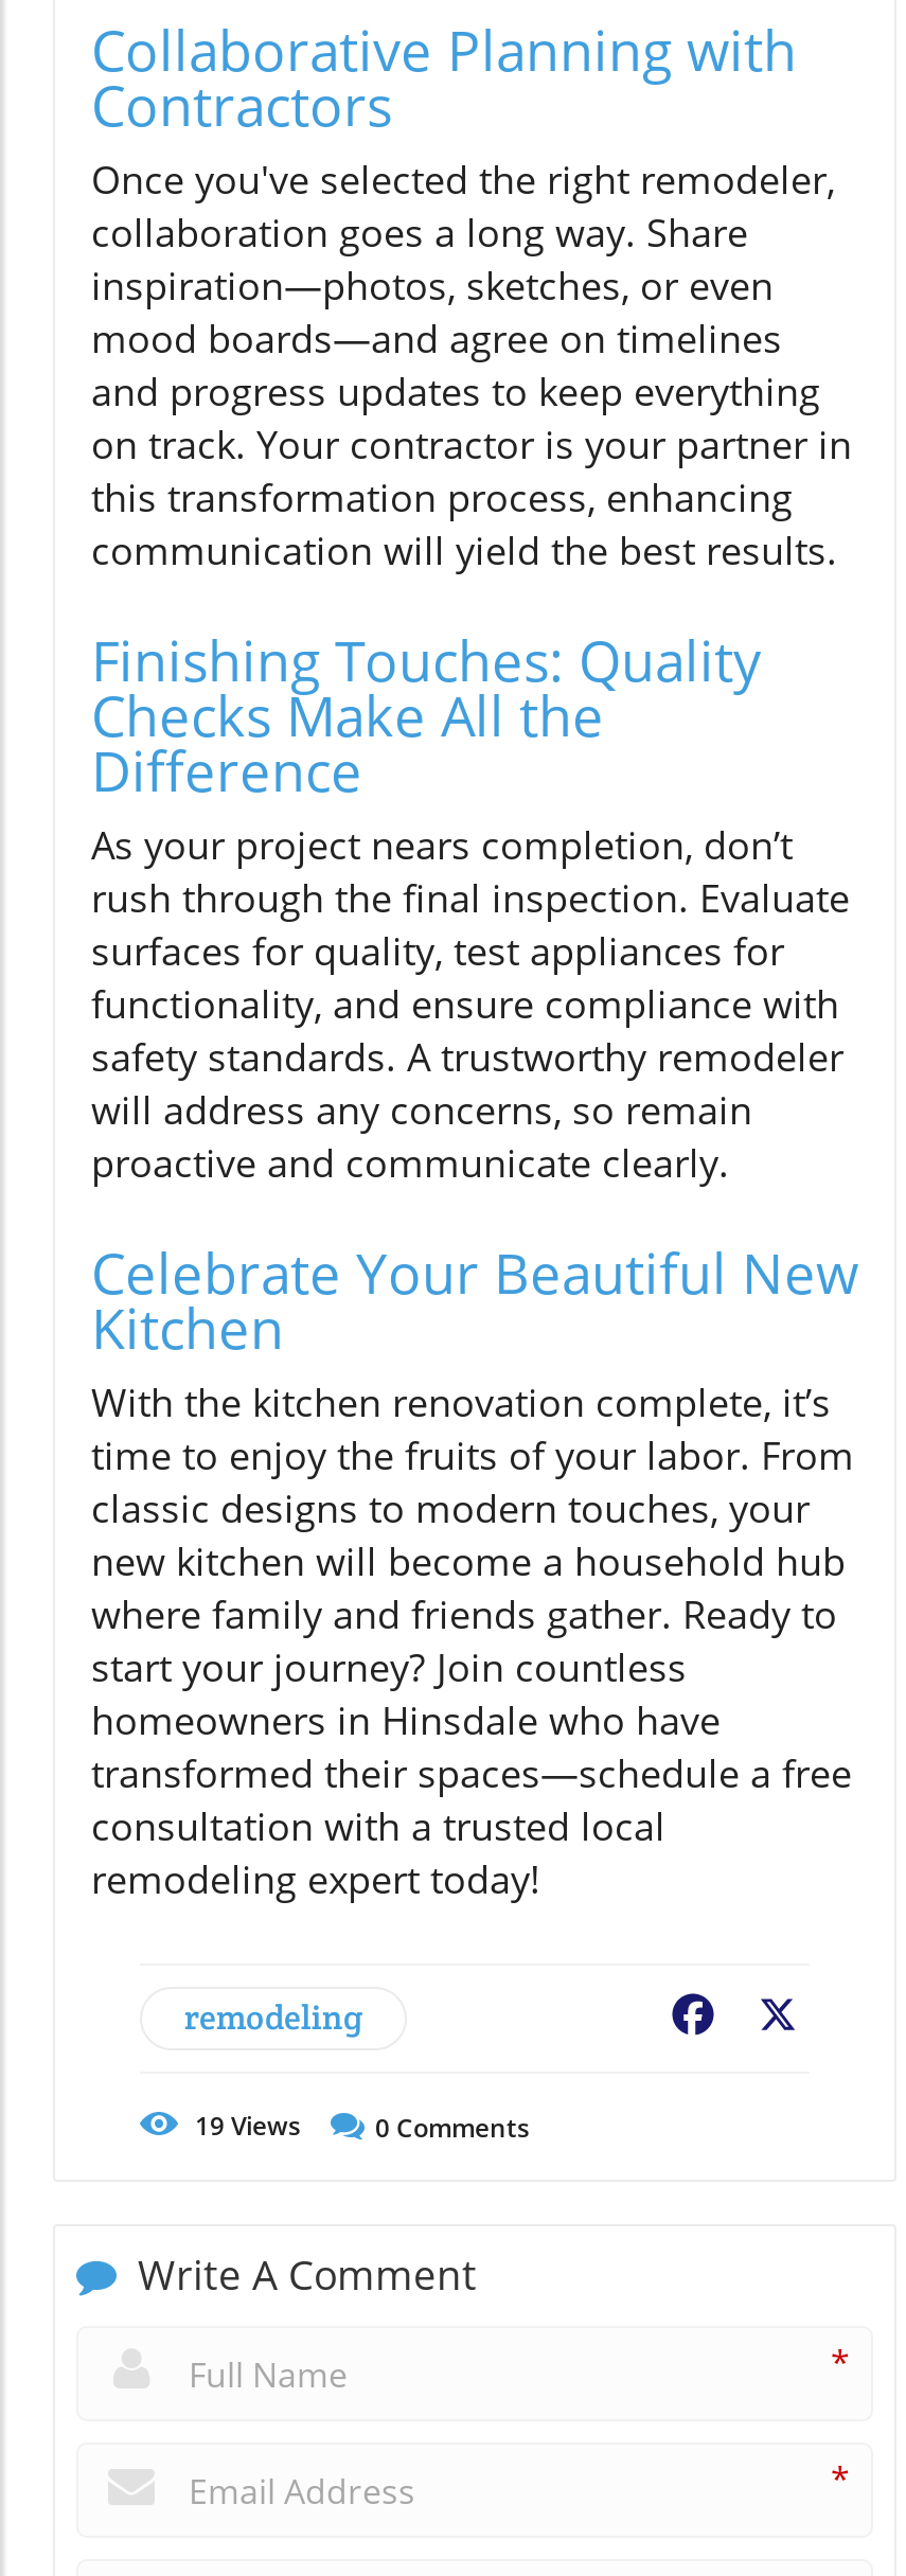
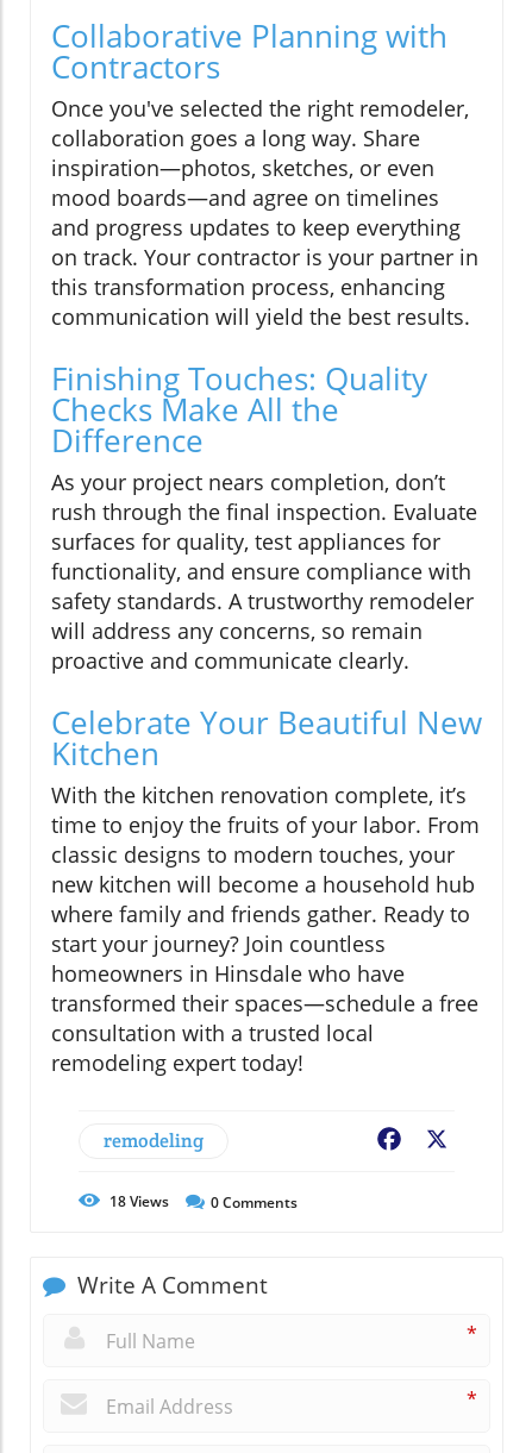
[195,2107,301,2143] 19 Views -> [109,1191,169,1211] 18 Views

